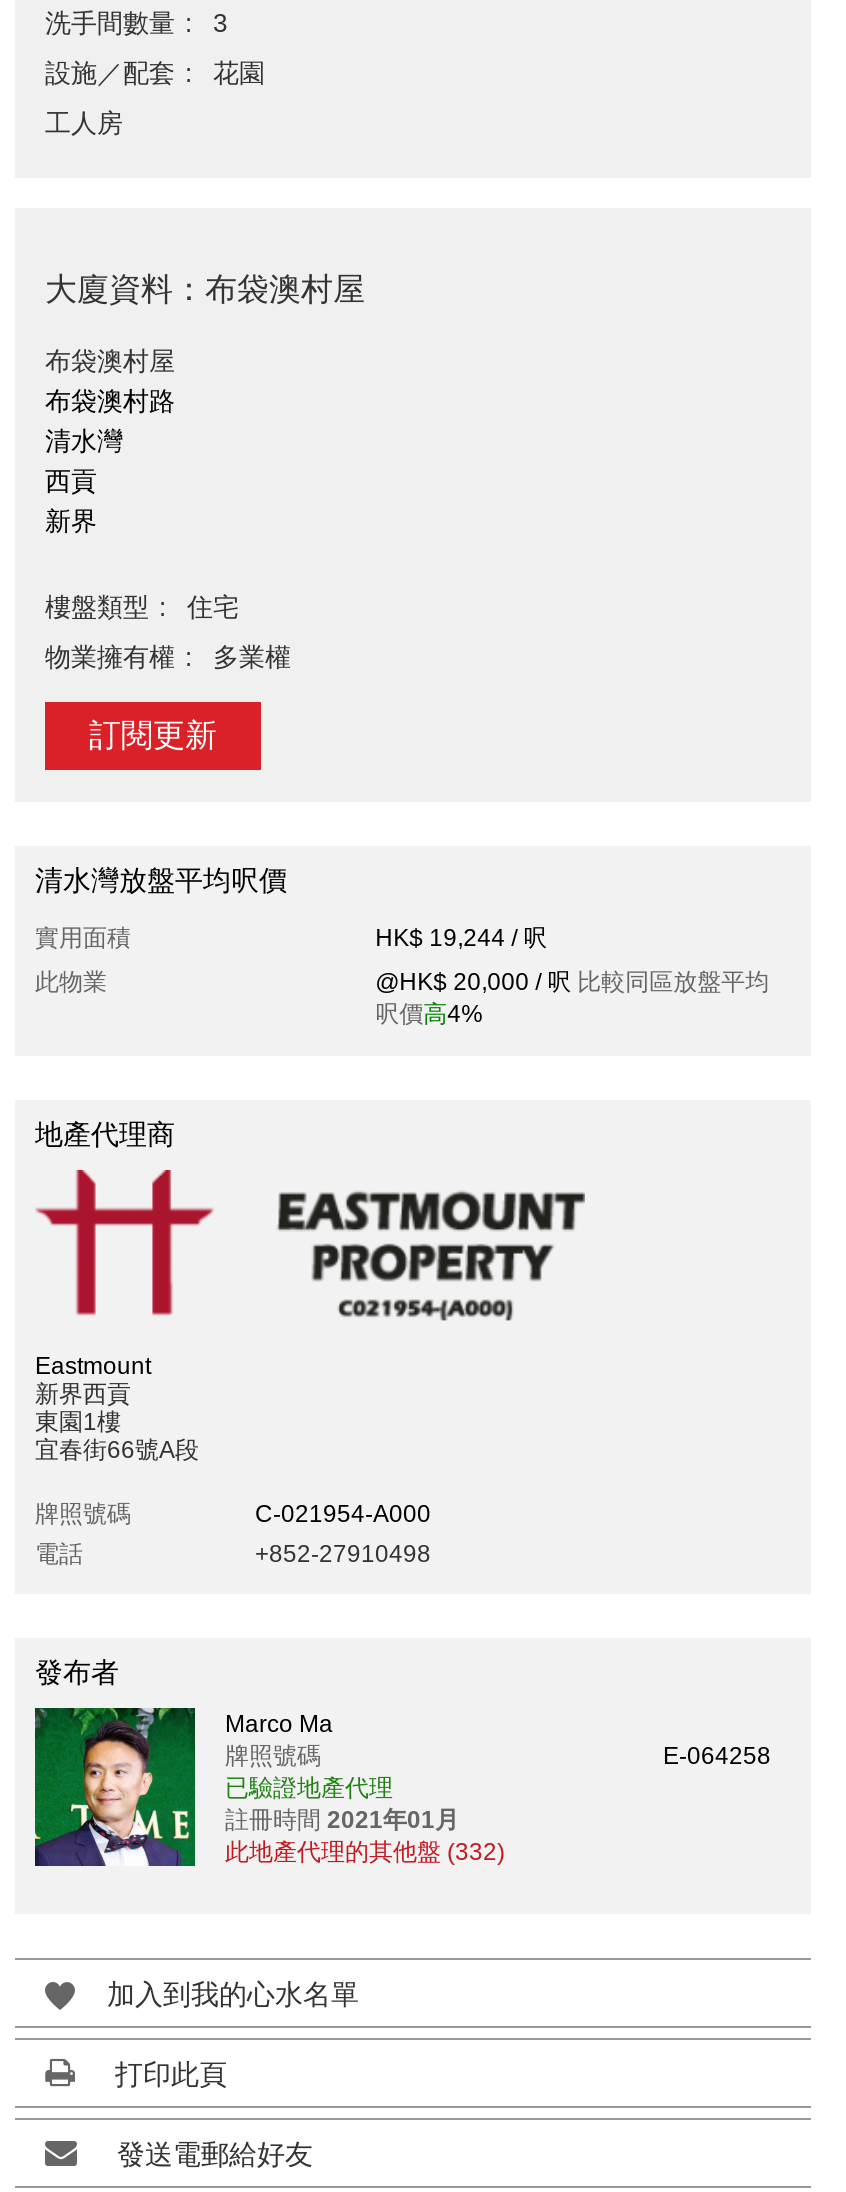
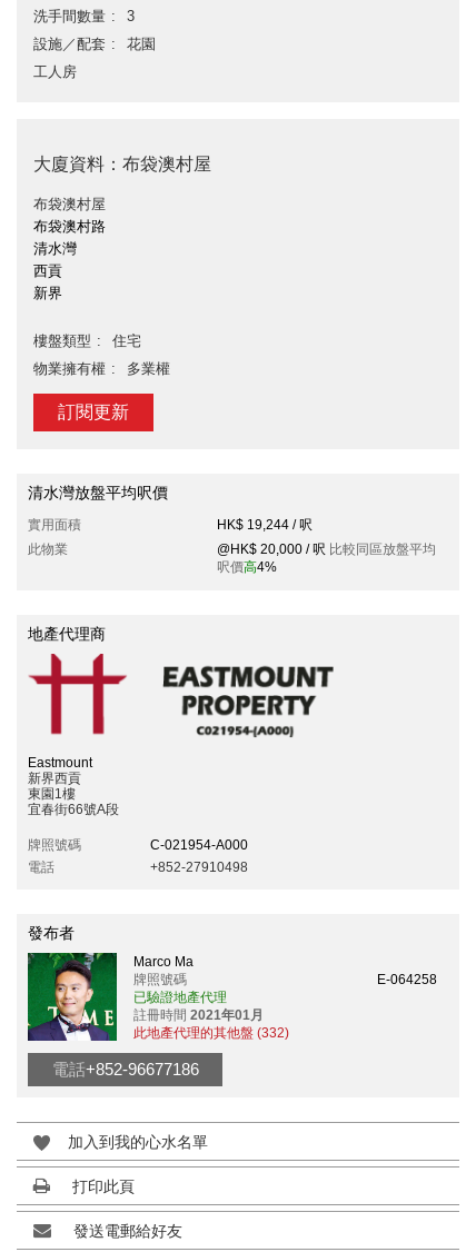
none -> [52,1059,199,1078] 電話+852-96677186

